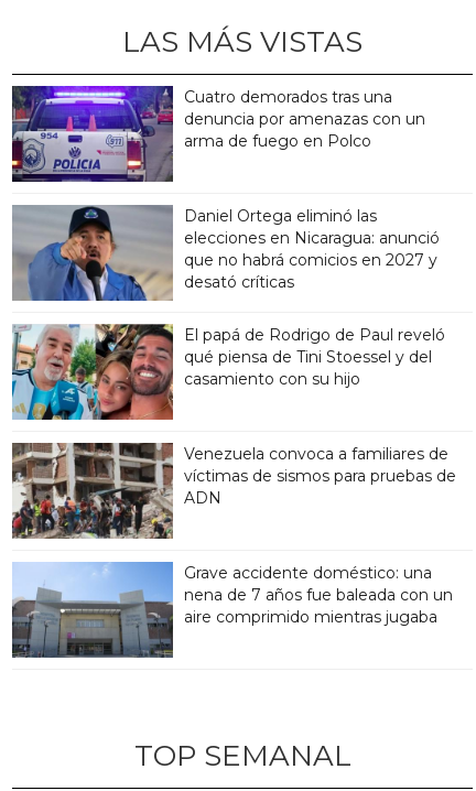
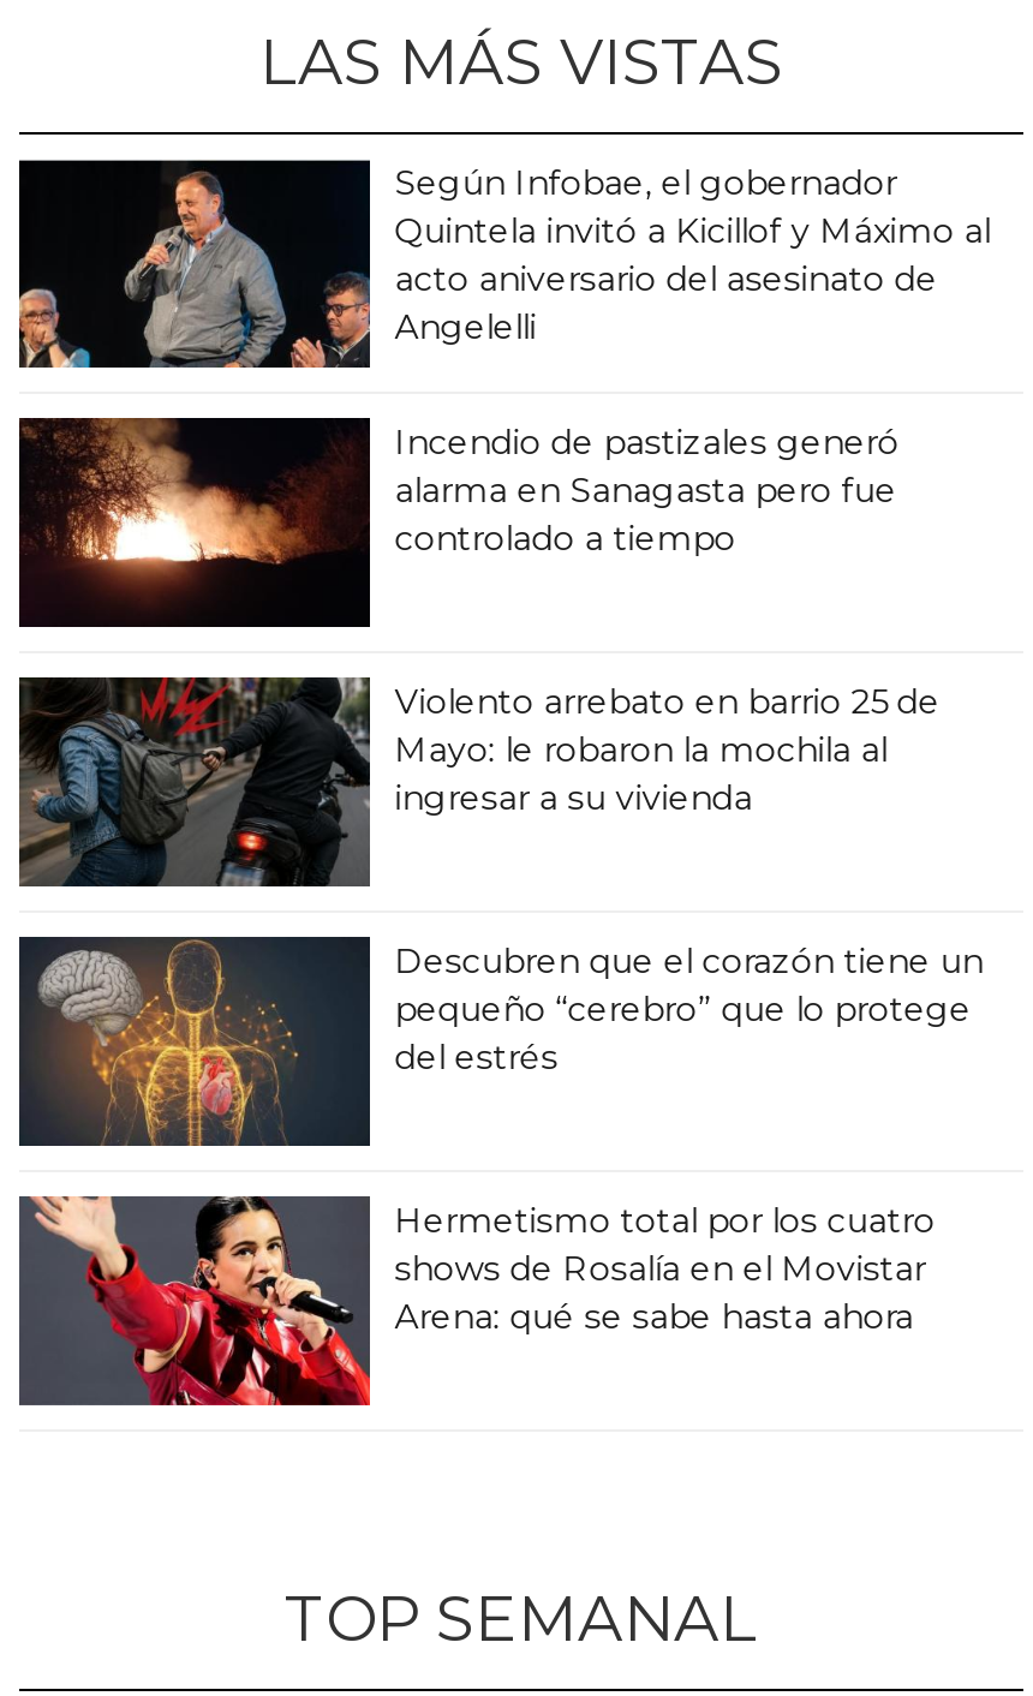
[11,85,426,183] [image] | Cuatro demorados tras una | denuncia por amenazas con un | arma de fuego en Polco -> [17,159,990,370] [image] | Según Infobae, el gobernador | Quintela invitó a Kicillof y Máximo al | acto aniversario del asesinato de | Angelelli
[13,205,440,302] [image] | Daniel Ortega eliminó las | elecciones en Nicaragua: anunció | que no habrá comicios en 2027 y | desató críticas -> [19,416,899,629] [image] | Incendio de pastizales generó | alarma en Sanagasta pero fue | controlado a tiempo
[11,324,445,421] [image] | El papá de Rodrigo de Paul reveló | qué piensa de Tini Stoessel y del | casamiento con su hijo -> [17,675,940,889] [image] | Violento arrebato en barrio 25 de | Mayo: le robaron la mochila al | ingresar a su vivienda
[11,442,456,540] [image] | Venezuela convoca a familiares de | víctimas de sismos para pruebas de | ADN -> [17,934,983,1148] [image] | Descubren que el corazón tiene un | pequeño “cerebro” que lo protege | del estrés
[12,561,453,659] [image] | Grave accidente doméstico: una | nena de 7 años fue baleada con un | aire comprimido mientras jugaba -> [17,1194,935,1408] [image] | Hermetismo total por los cuatro | shows de Rosalía en el Movistar | Arena: qué se sabe hasta ahora

